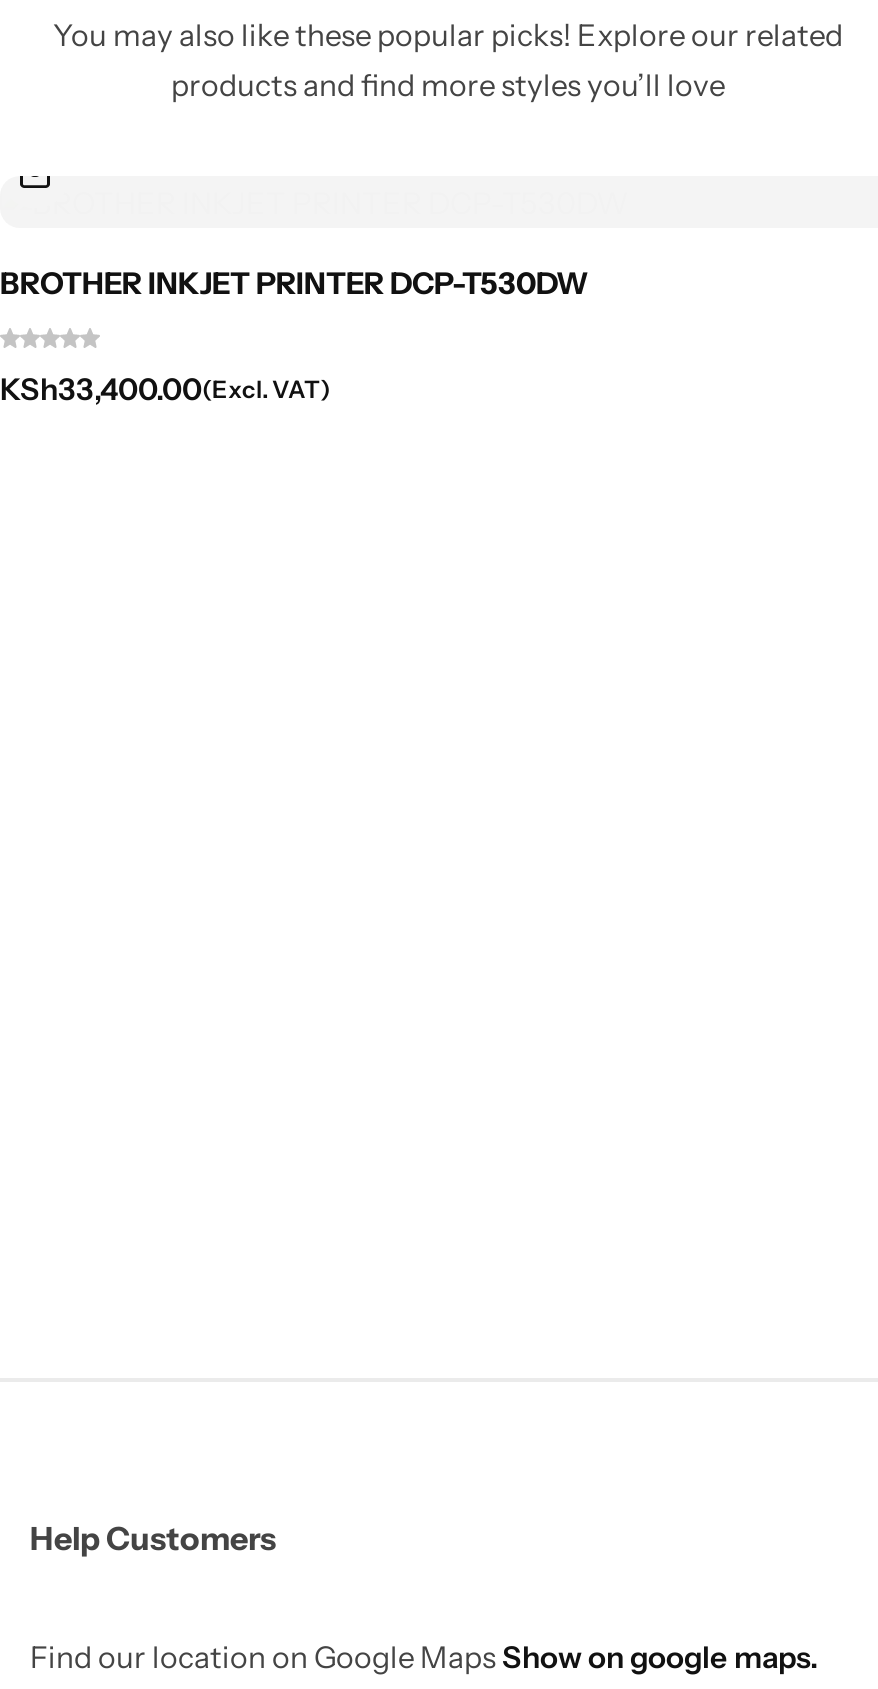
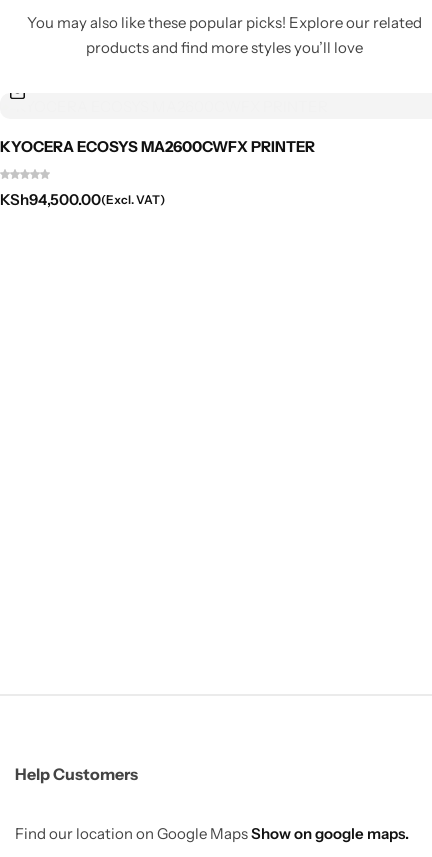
[0,265,592,303] BROTHER INKJET PRINTER DCP-T530DW -> [0,137,315,156] KYOCERA ECOSYS MA2600CWFX PRINTER
[0,371,330,409] KSh33,400.00(Excl. VAT) -> [0,190,165,209] KSh94,500.00(Excl. VAT)

